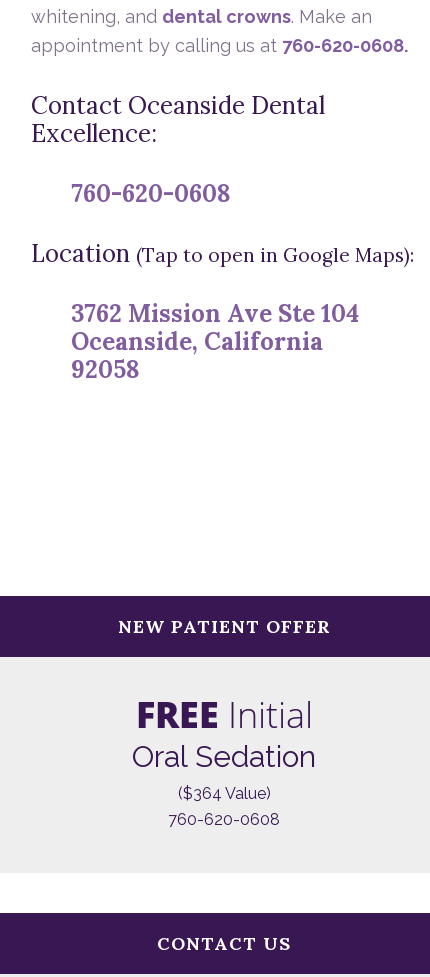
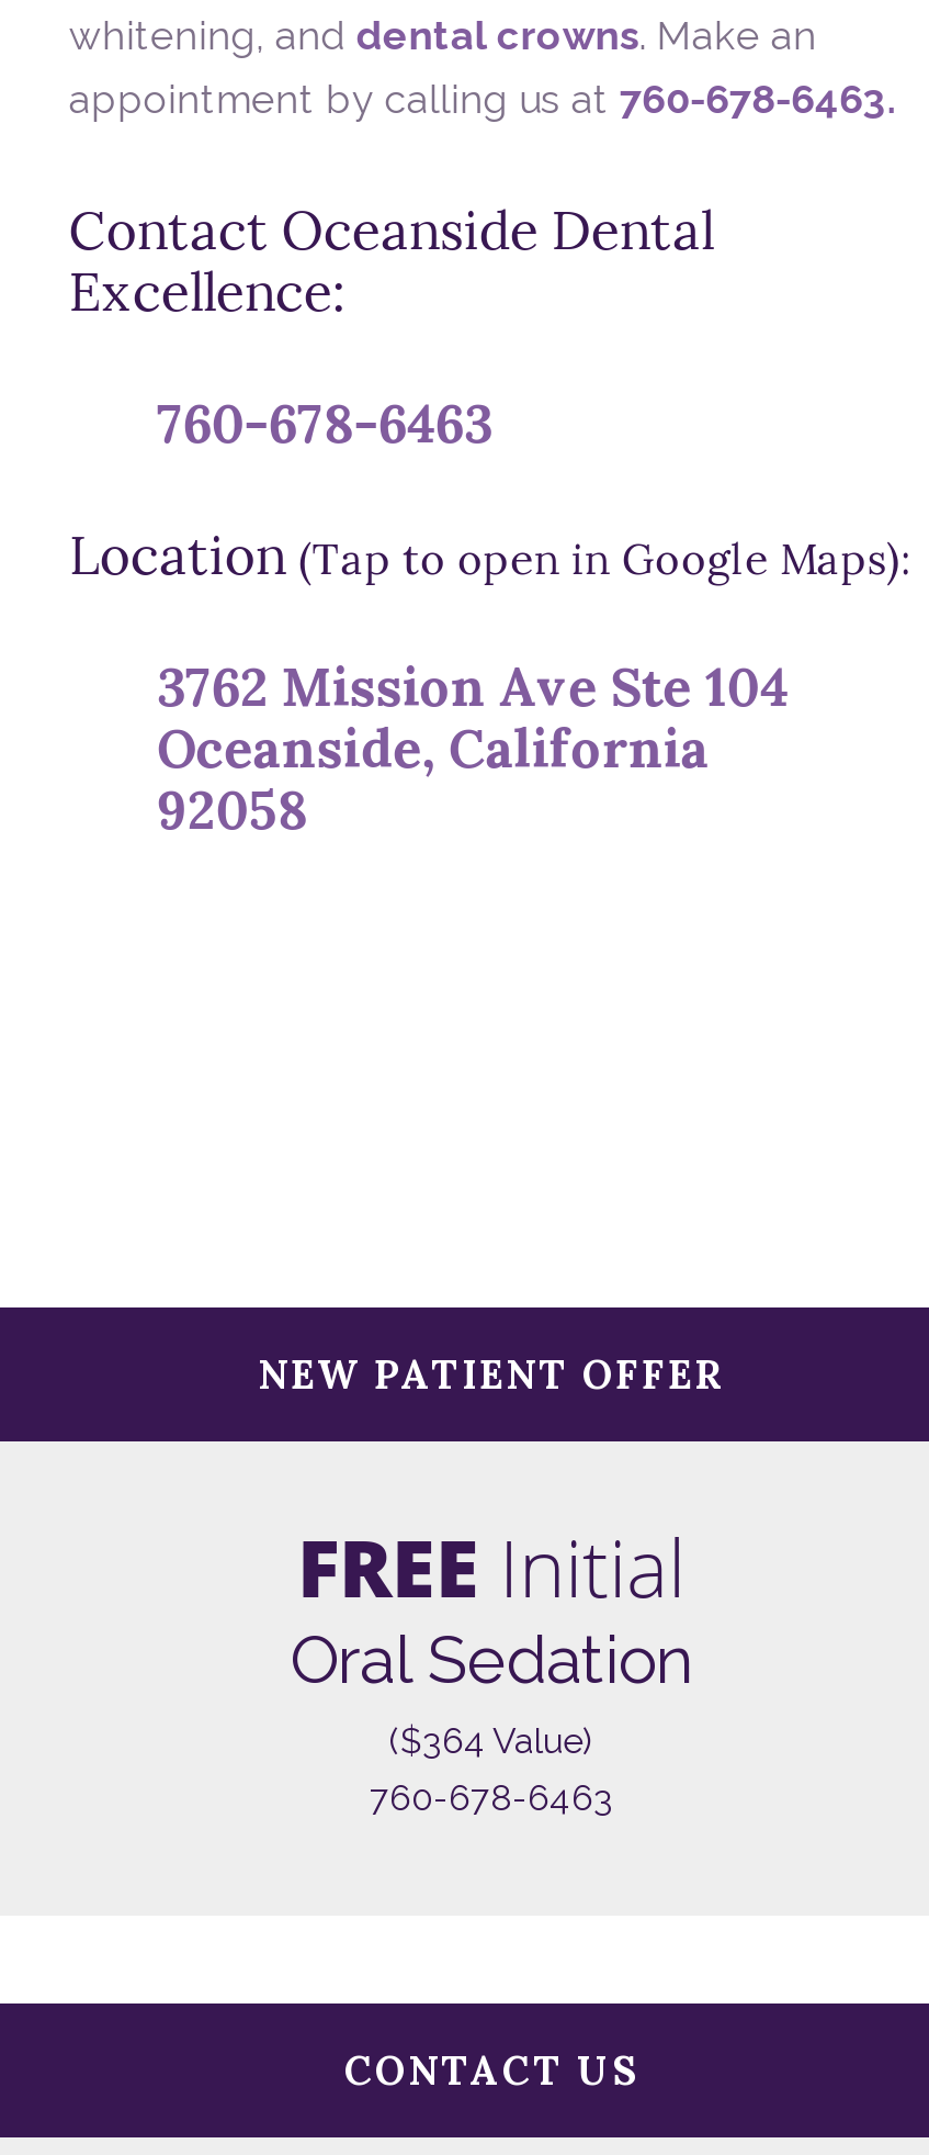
[31,35,408,56] appointment by calling us at 760-620-0608. -> [69,76,896,122] appointment by calling us at 760-678-6463.
[71,178,231,209] 760-620-0608 -> [157,390,492,458] 760-678-6463
[168,810,280,829] 760-620-0608 -> [370,1777,613,1818] 760-678-6463

